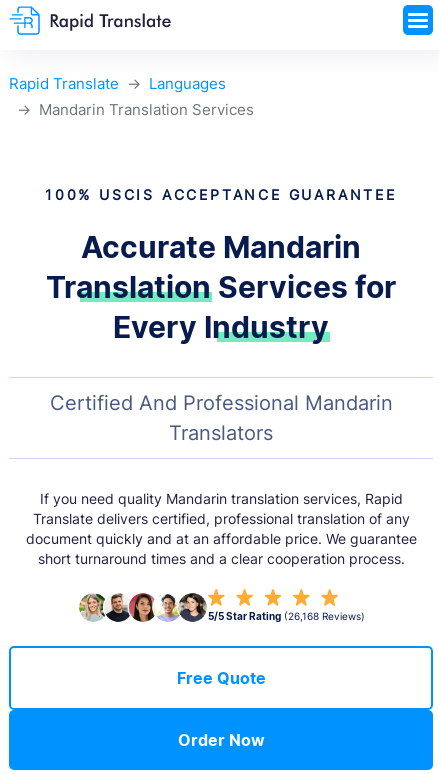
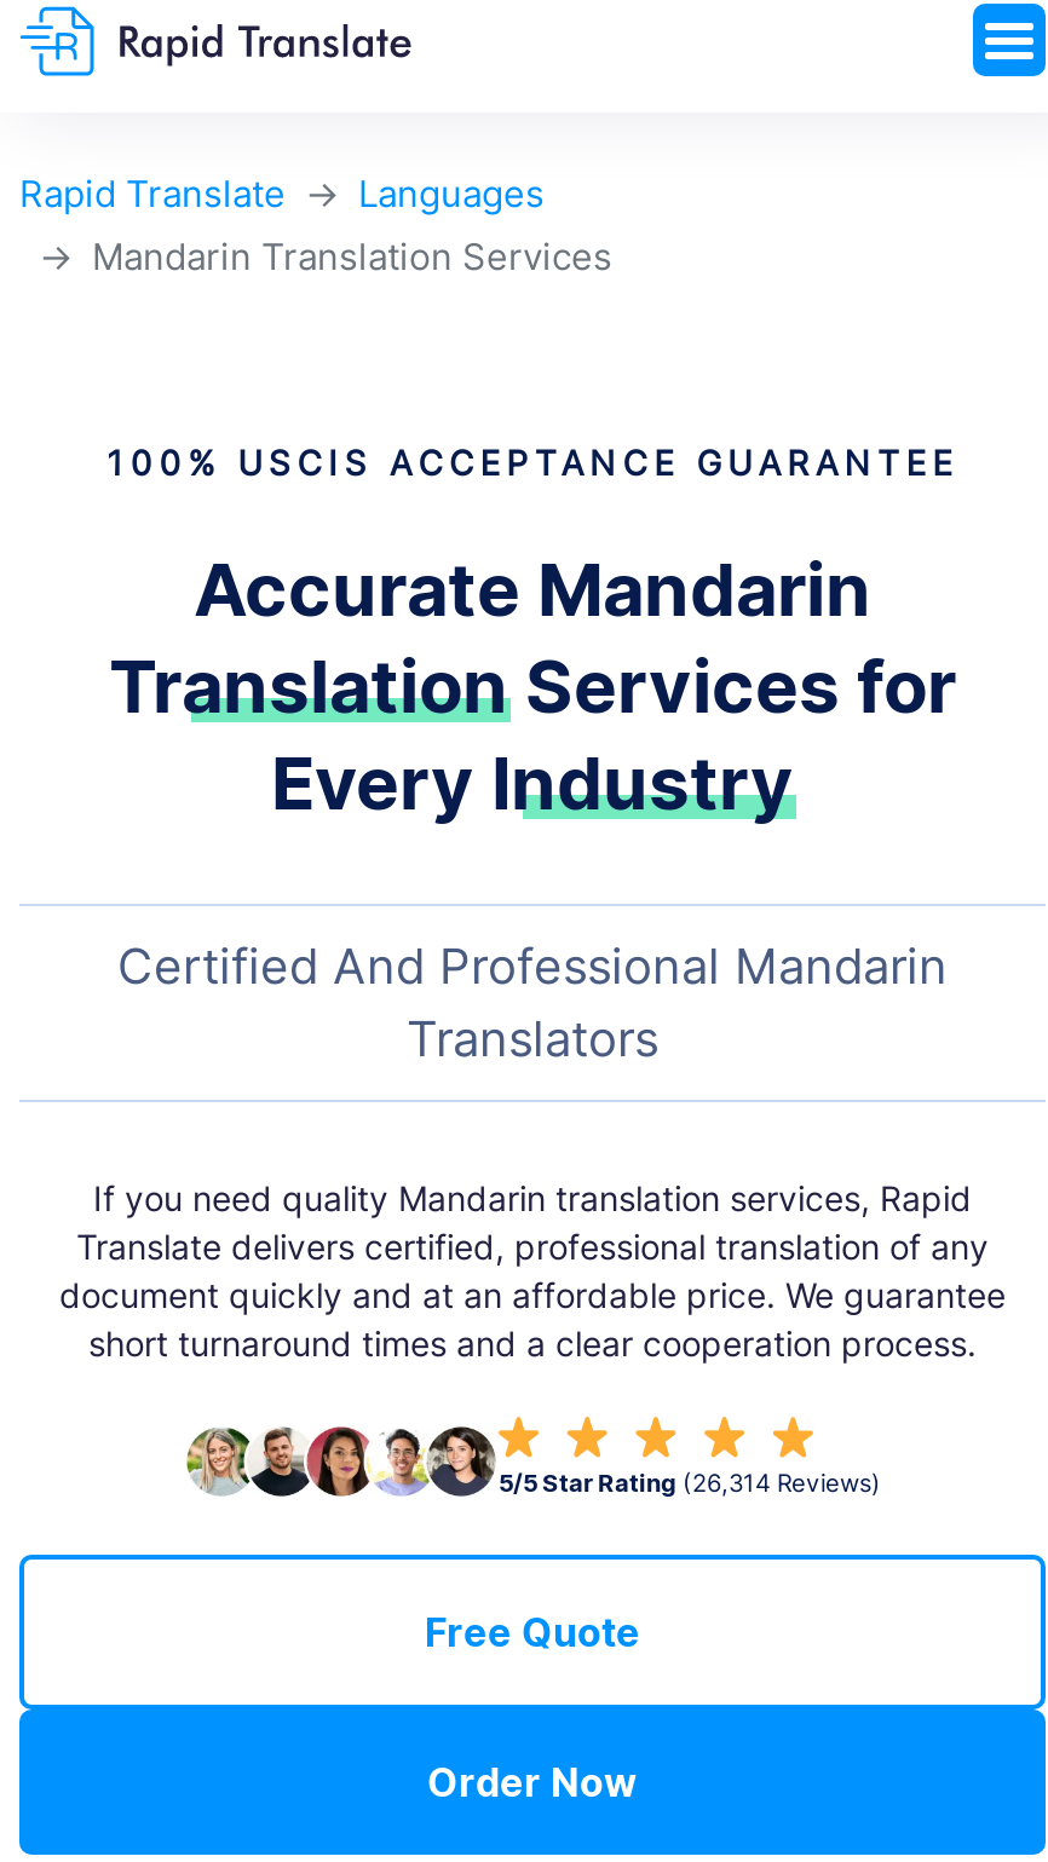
[207,609,364,621] 5/5 Star Rating (26,168 Reviews) -> [499,1466,881,1495] 5/5 Star Rating (26,314 Reviews)

